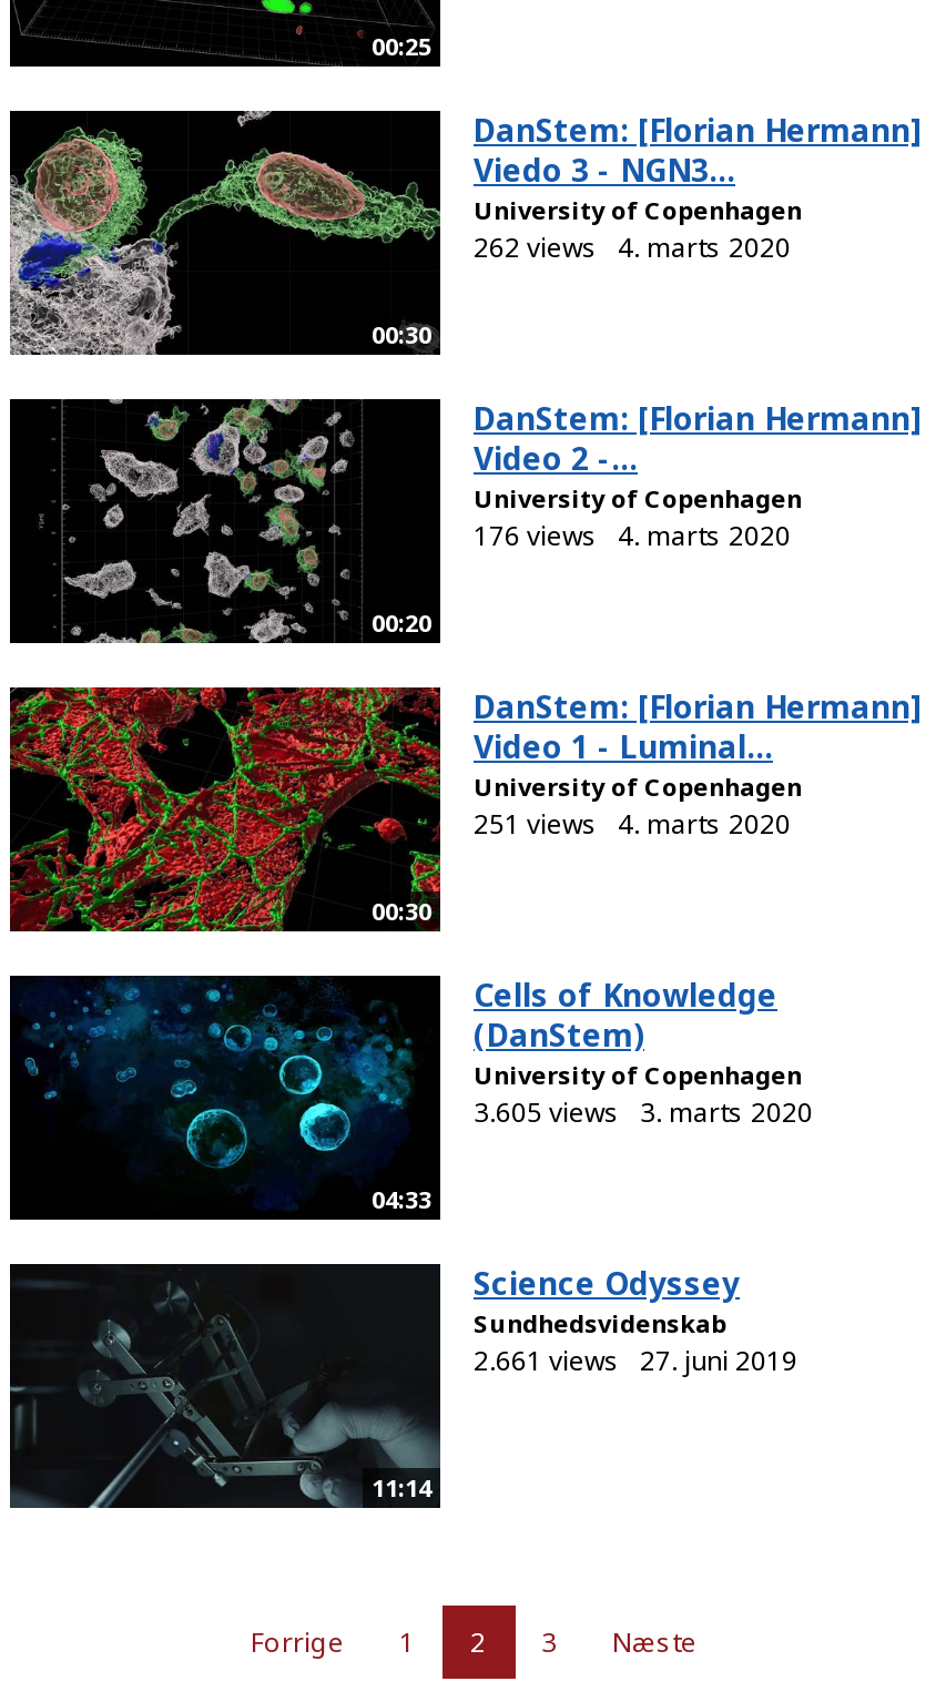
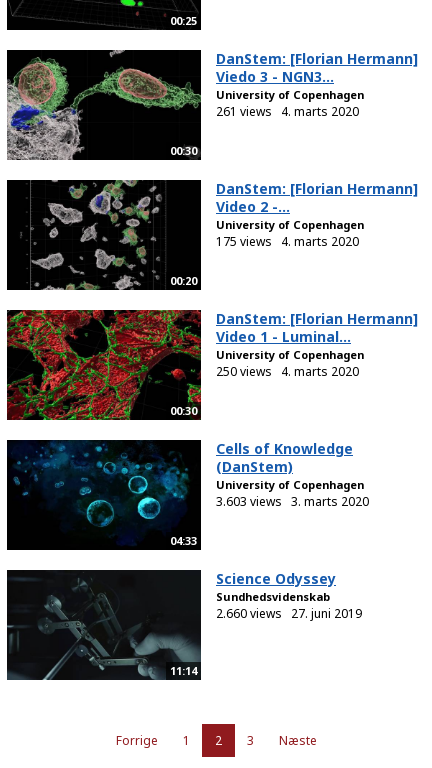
[474,230,791,267] 262 views 4. marts 2020 -> [216,103,359,120] 261 views 4. marts 2020
[474,518,791,555] 176 views 4. marts 2020 -> [216,233,359,250] 175 views 4. marts 2020
[474,806,791,843] 251 views 4. marts 2020 -> [216,363,359,380] 250 views 4. marts 2020
[474,1094,813,1131] 3.605 views 3. marts 2020 -> [216,493,369,510] 3.603 views 3. marts 2020
[474,1342,797,1380] 2.661 views 27. juni 2019 -> [216,605,362,622] 2.660 views 27. juni 2019

